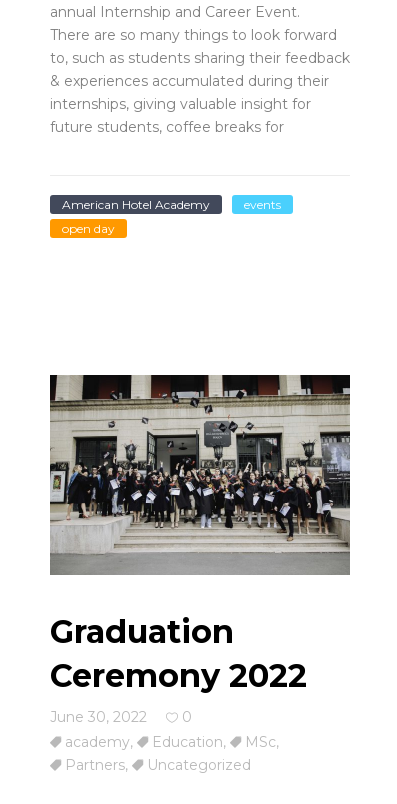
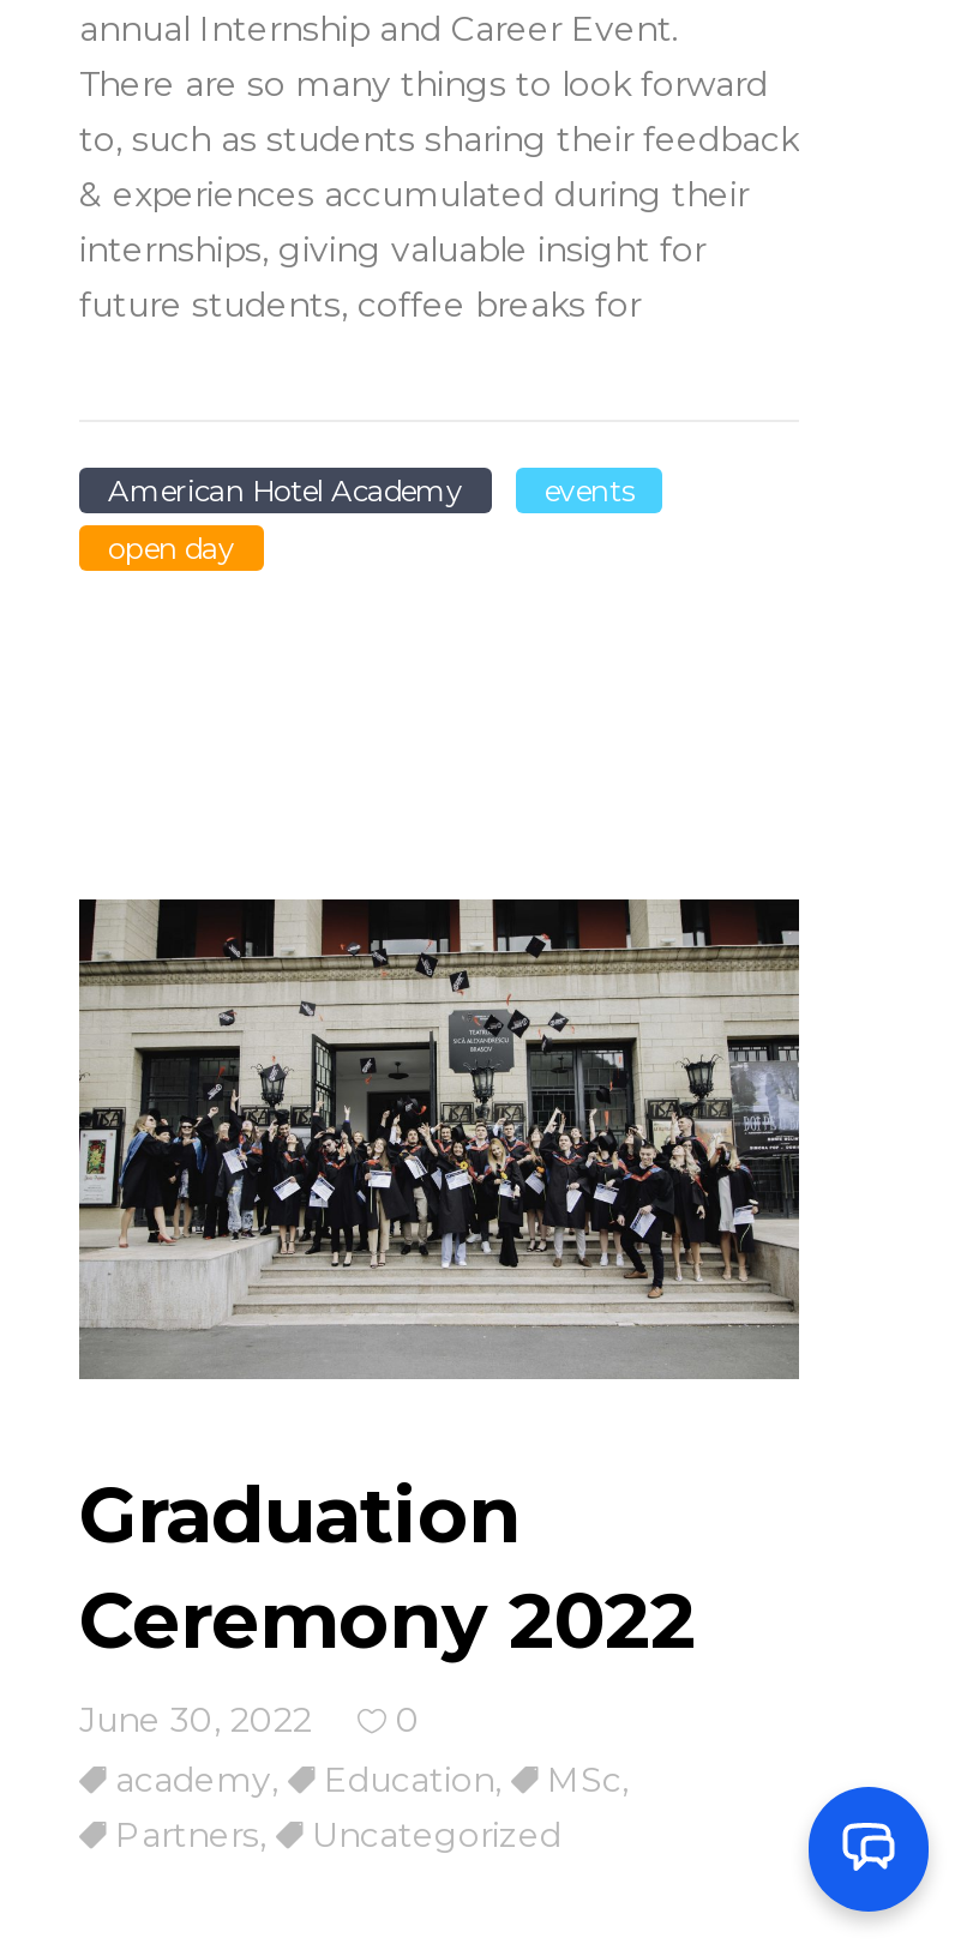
none -> [806,1784,931,1919] [image]

